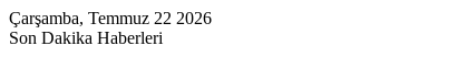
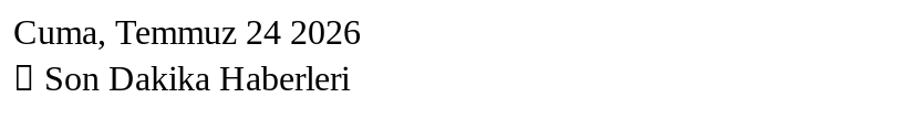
[9,9,212,27] Çarşamba, Temmuz 22 2026 -> [13,13,361,51] Cuma, Temmuz 24 2026

